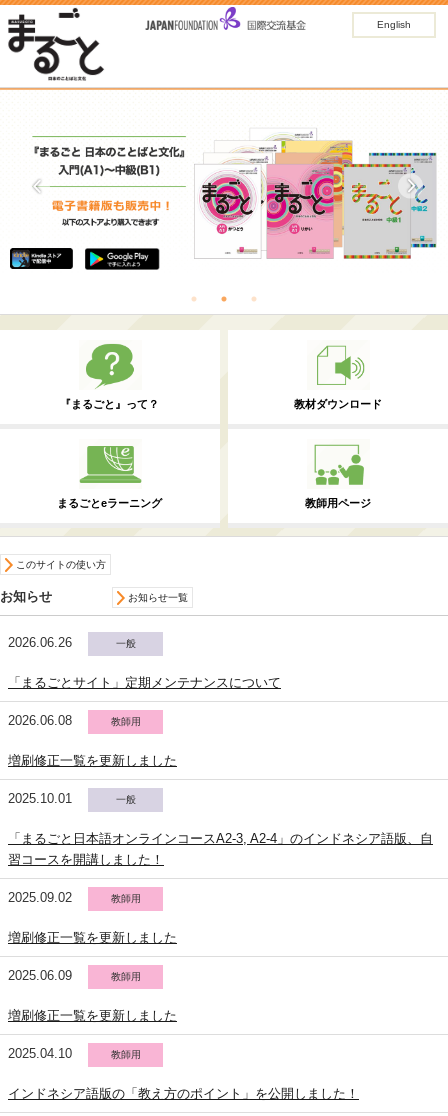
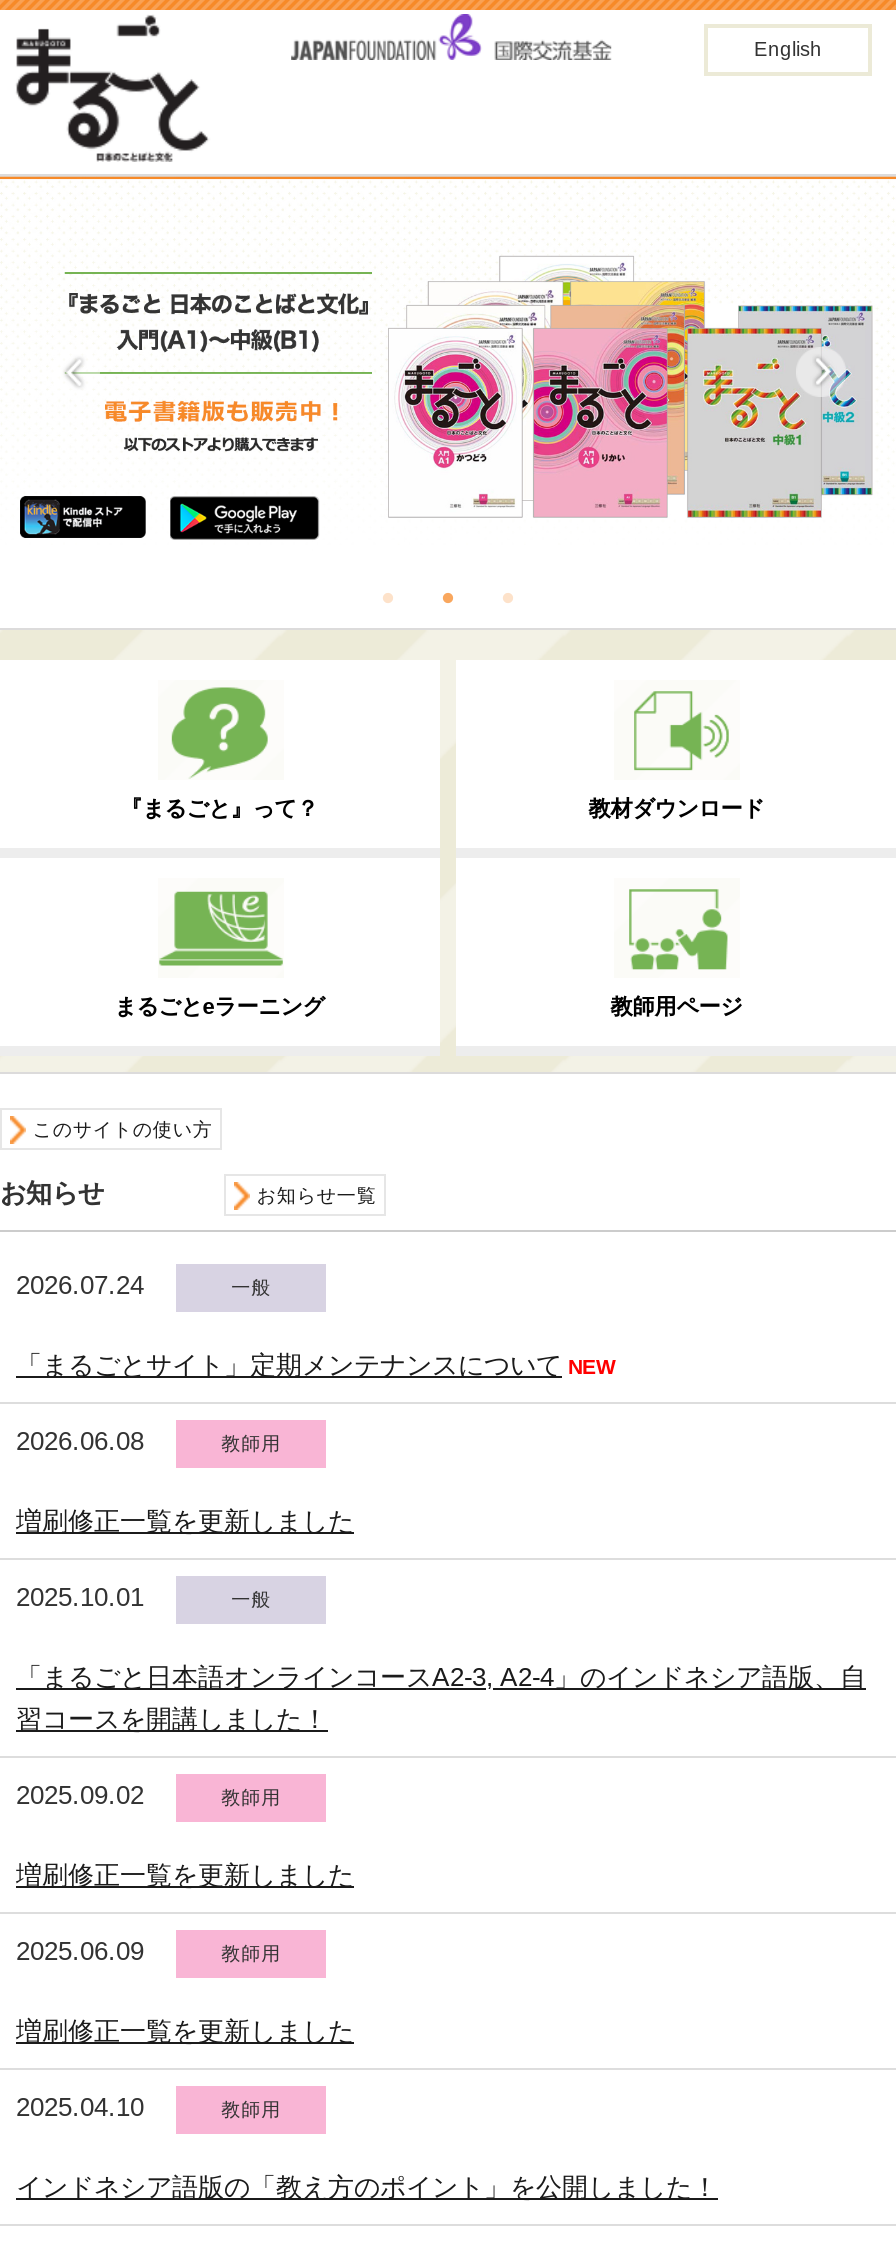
[8,635,72,650] 2026.06.26 -> [16,1270,144,1300] 2026.07.24
[8,675,281,690] 「まるごとサイト」定期メンテナンスについて -> [16,1350,614,1380] 「まるごとサイト」定期メンテナンスについてNEW

